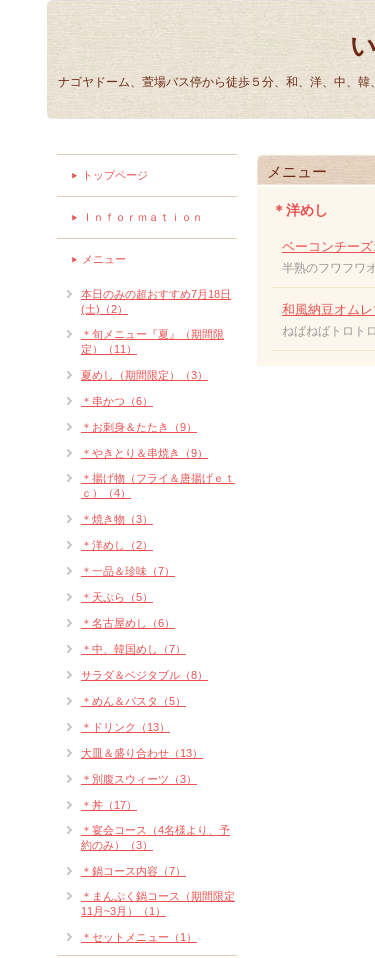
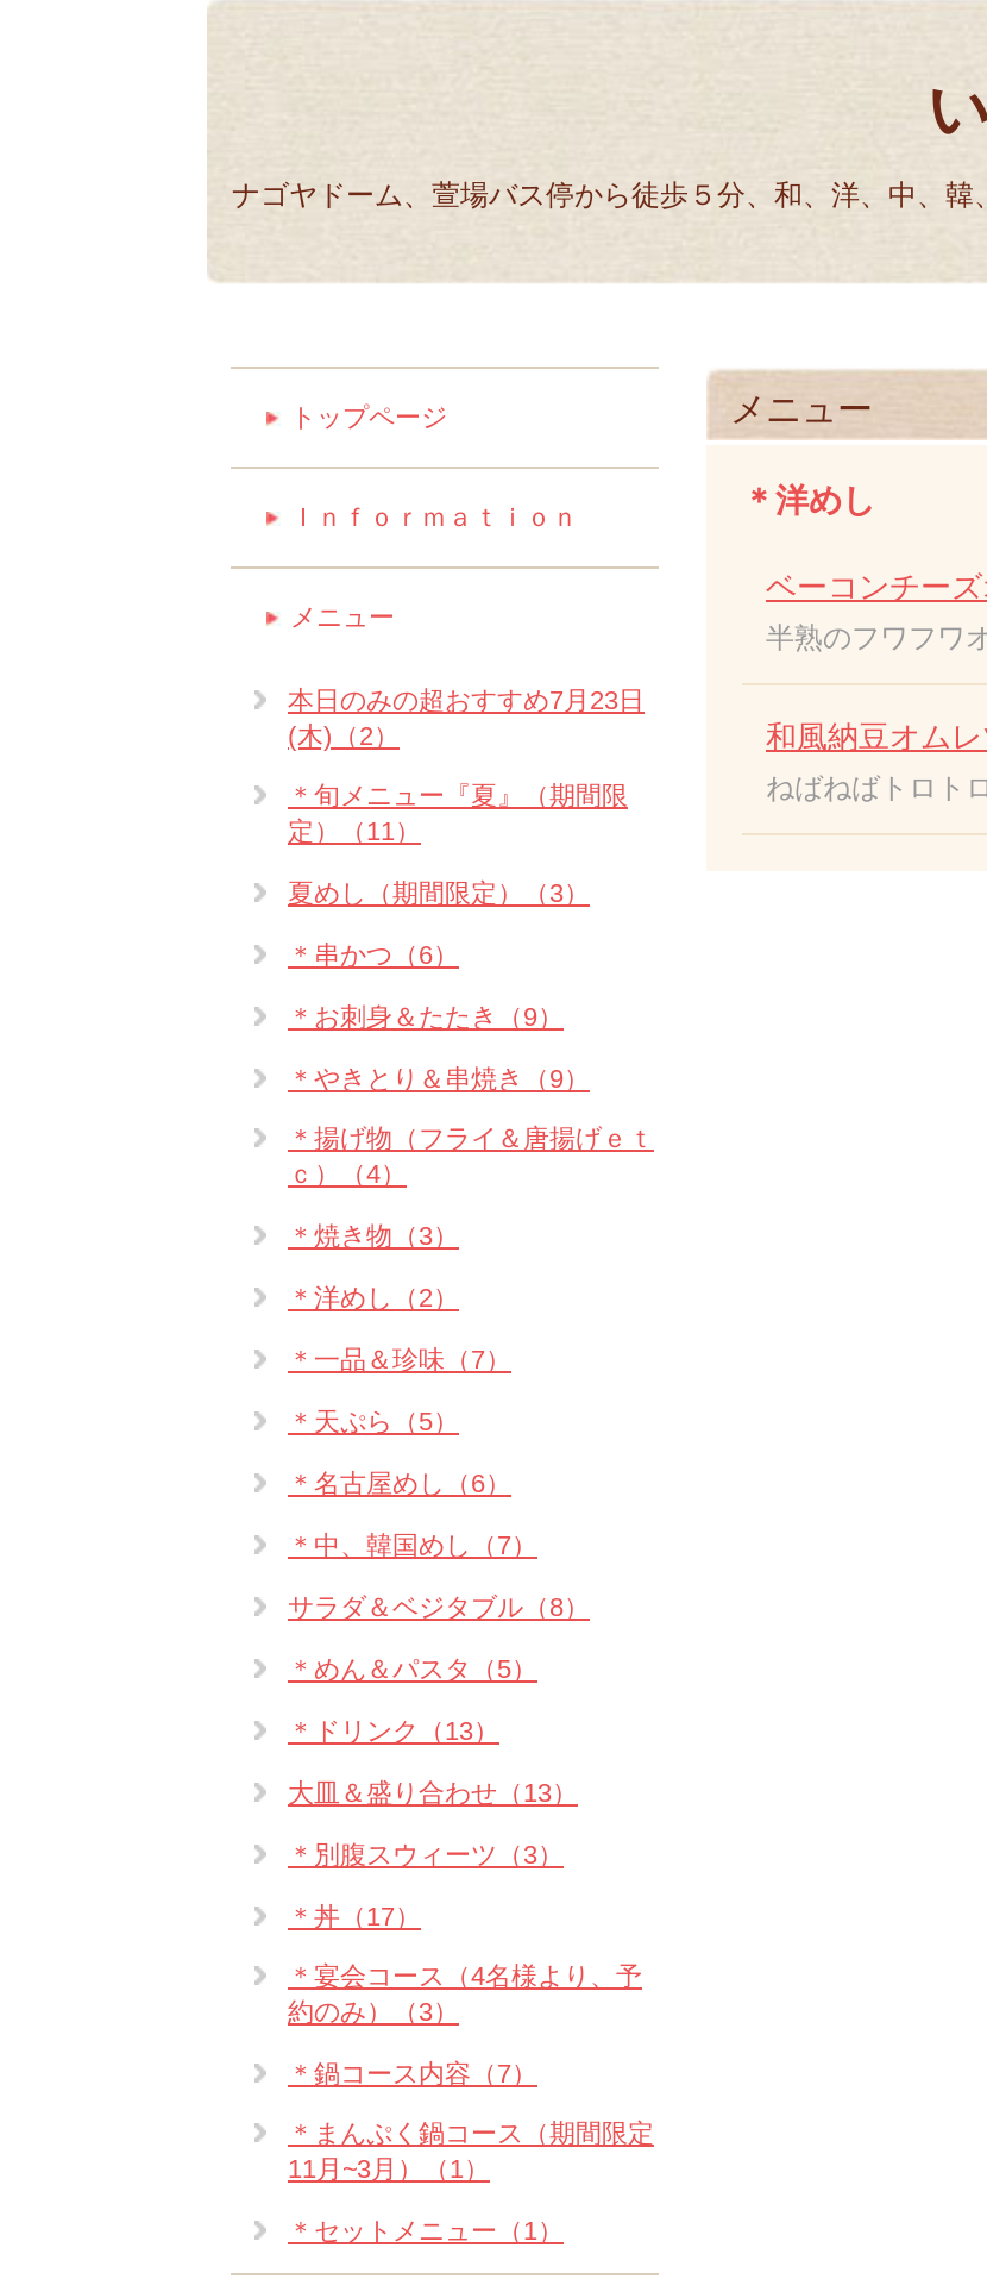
[81,288,231,315] 本日のみの超おすすめ7月18日 | (土)（2） -> [288,685,645,750] 本日のみの超おすすめ7月23日 | (木)（2）

